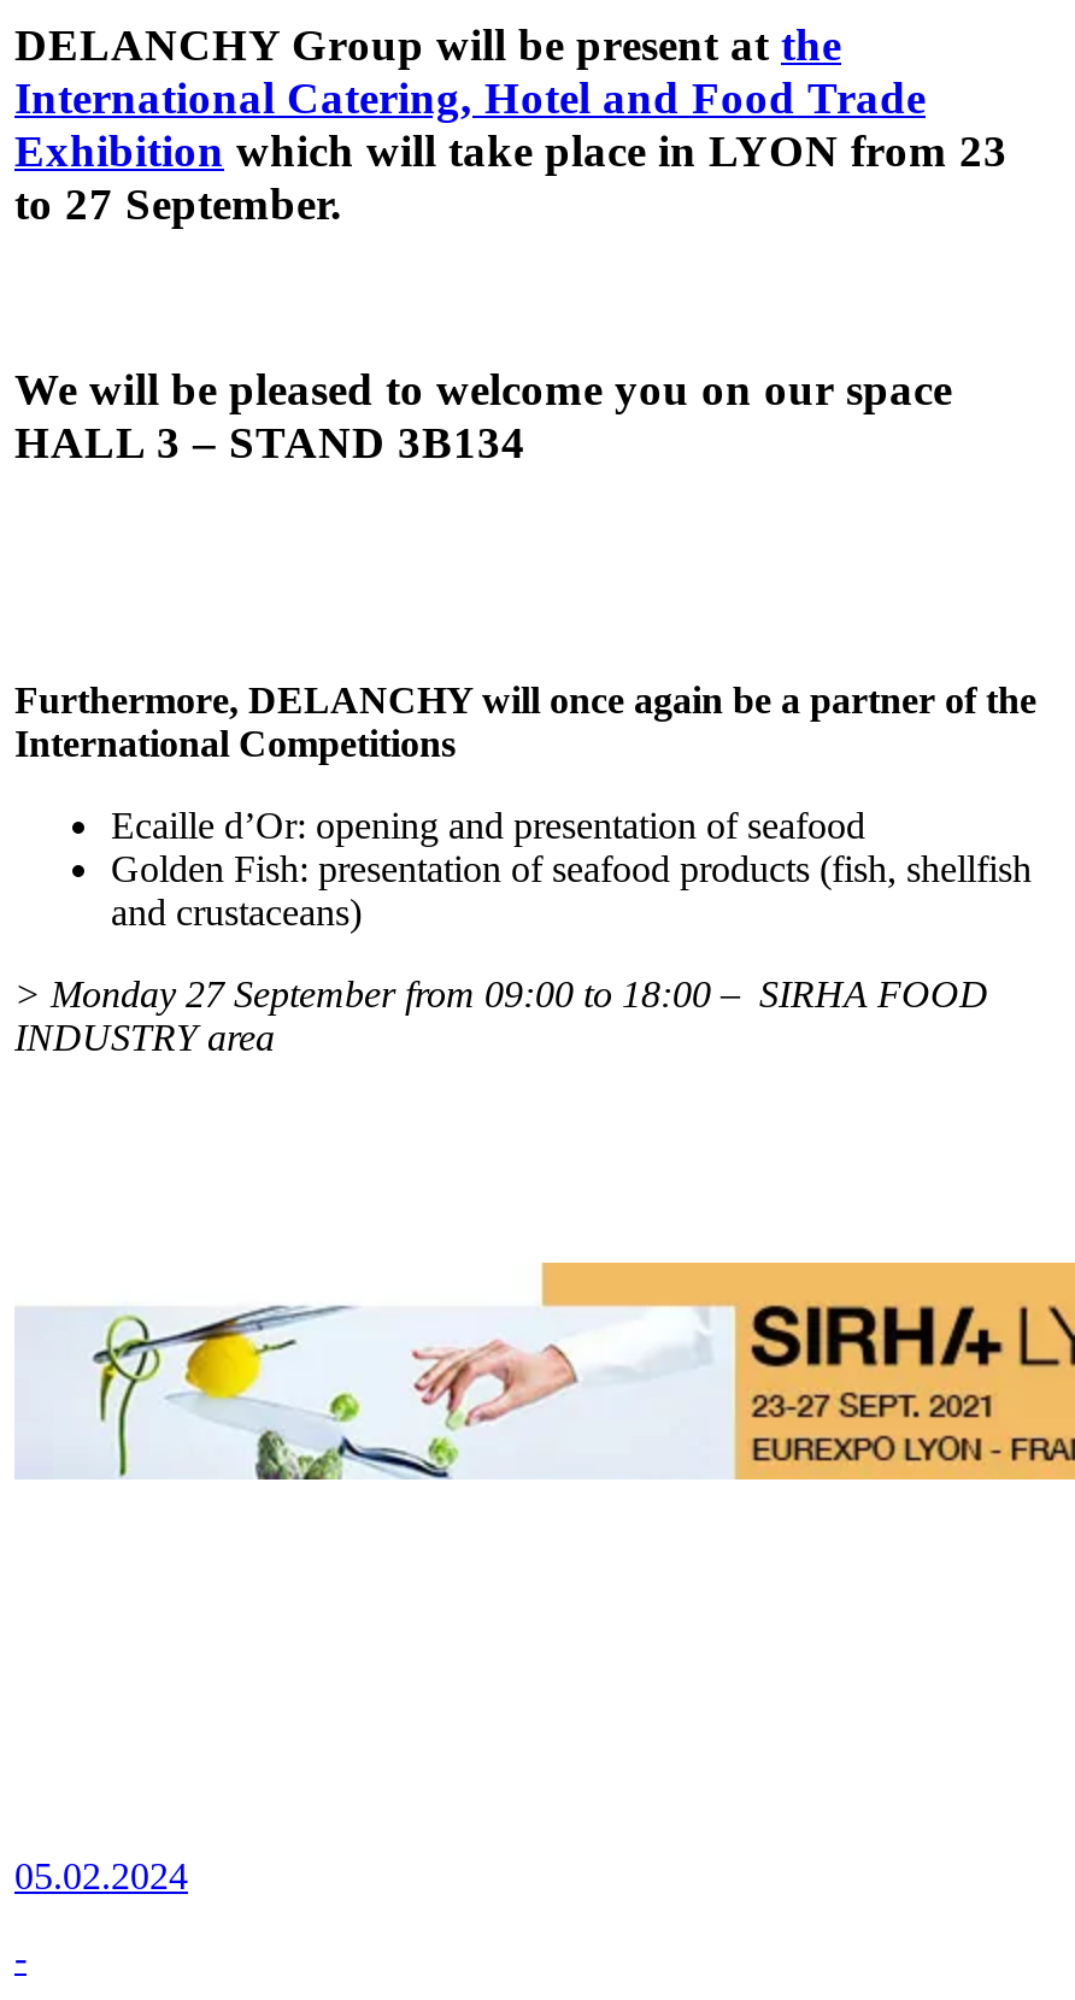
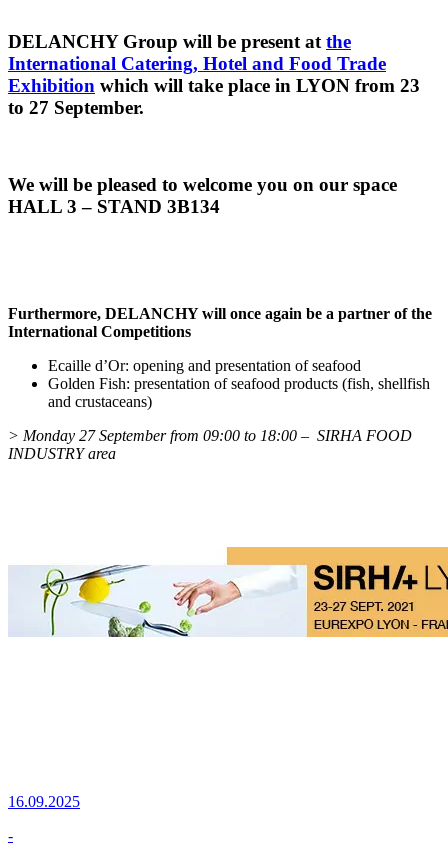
[14,1855,188,1896] 05.02.2024 -> [8,793,80,810] 16.09.2025

